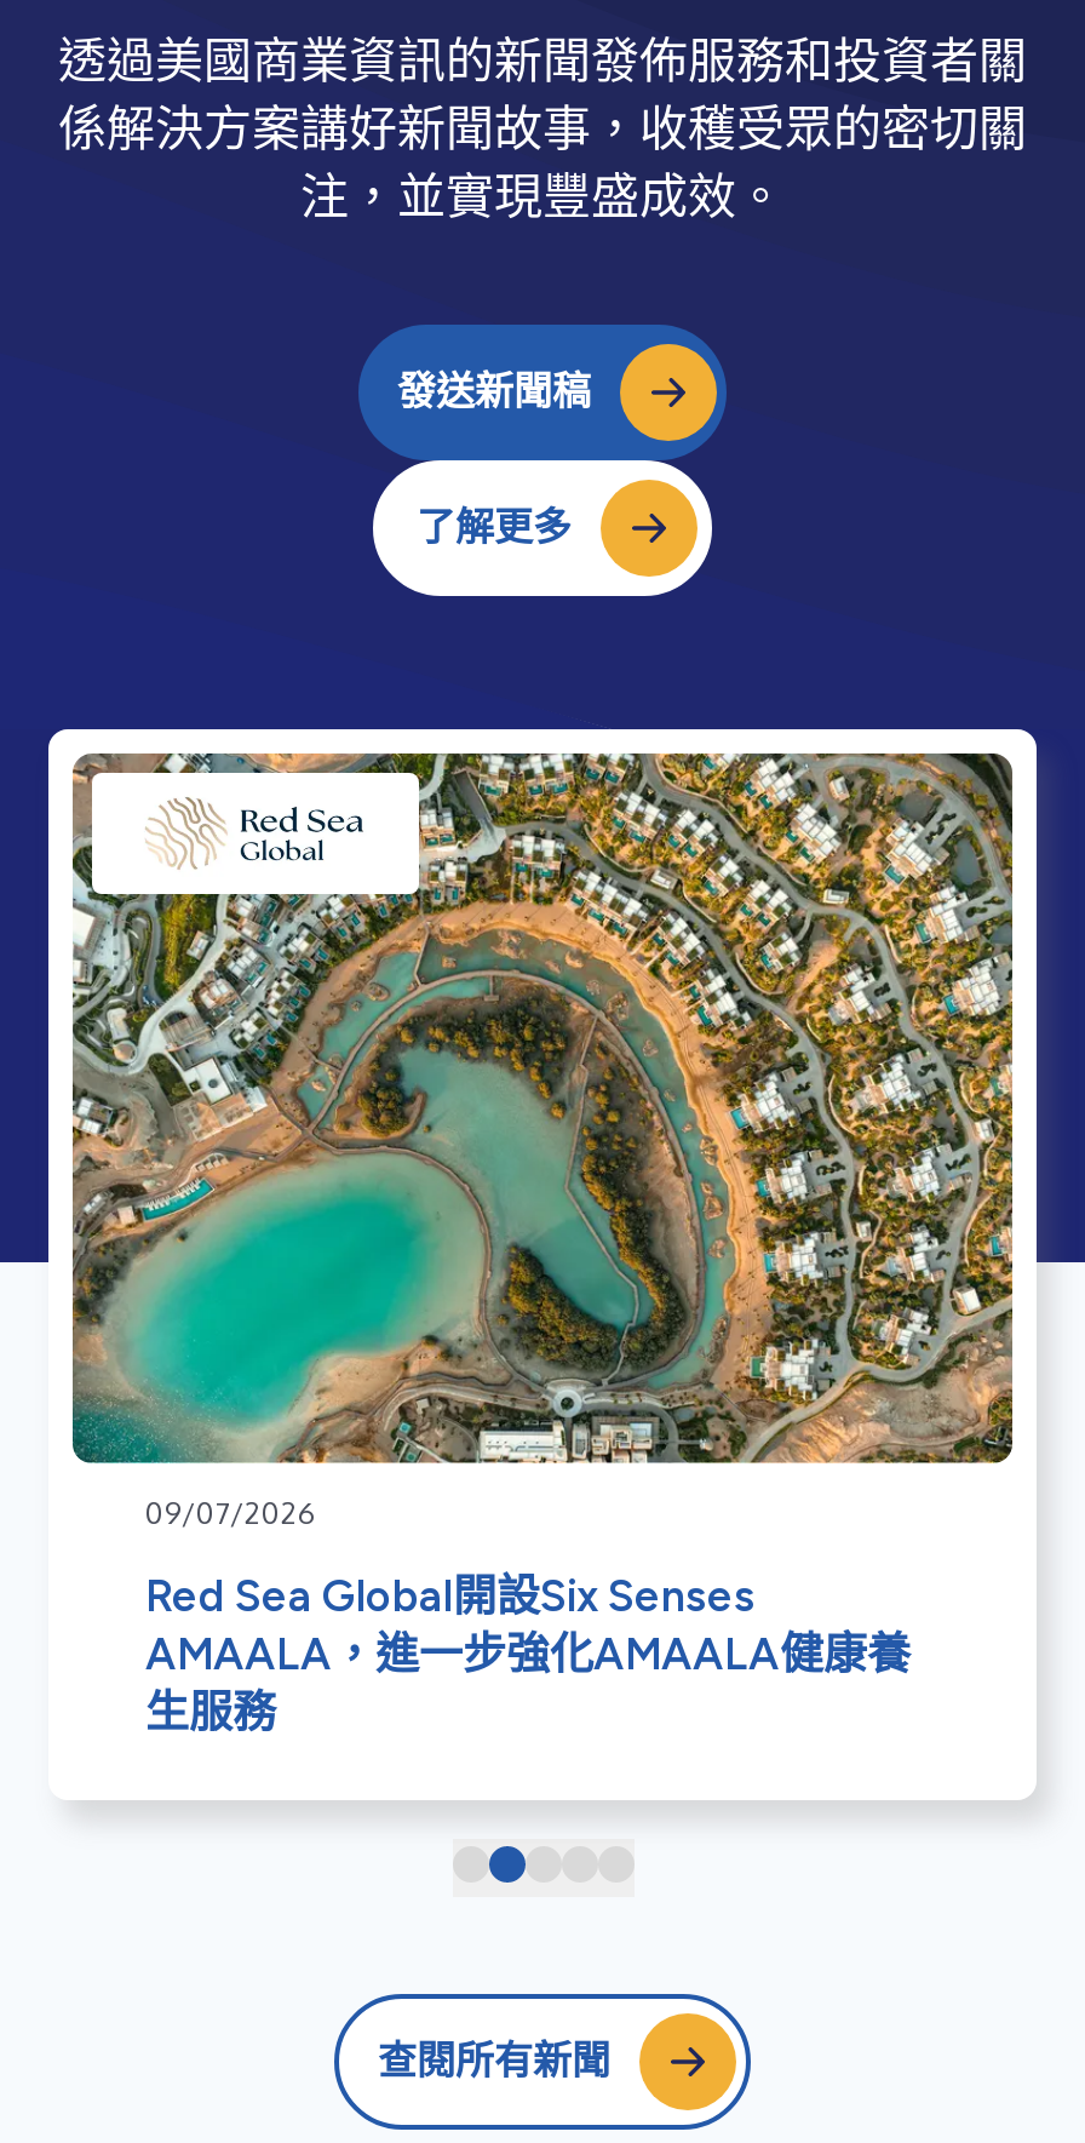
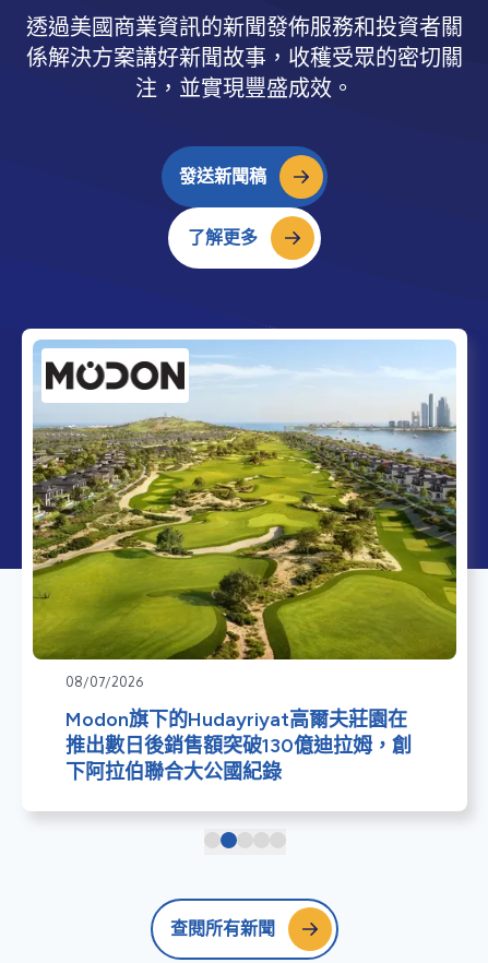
[70,751,1015,1531] [image] | 09/07/2026 -> [32,340,457,690] [image] | 08/07/2026
[145,1570,911,1739] Red Sea Global開設Six Senses | AMAALA，進一步強化AMAALA健康養 | 生服務 -> [66,707,412,784] Modon旗下的Hudayriyat高爾夫莊園在 | 推出數日後銷售額突破130億迪拉姆，創 | 下阿拉伯聯合大公國紀錄

